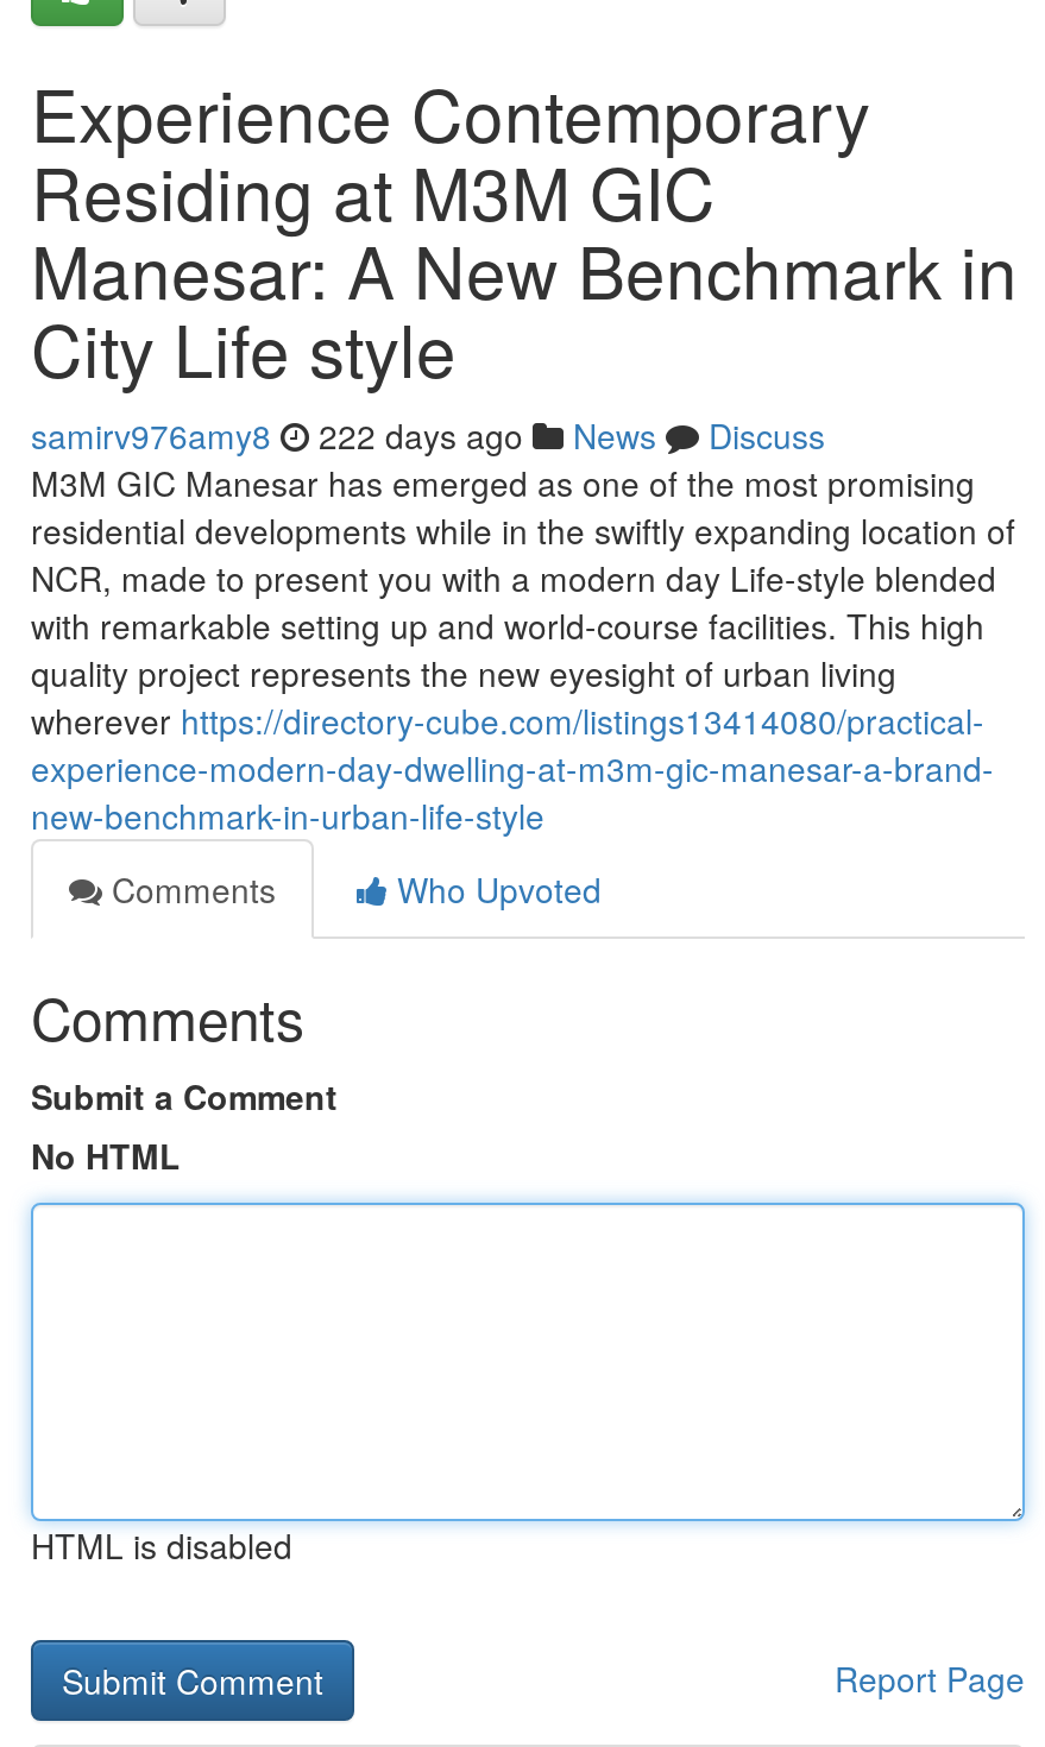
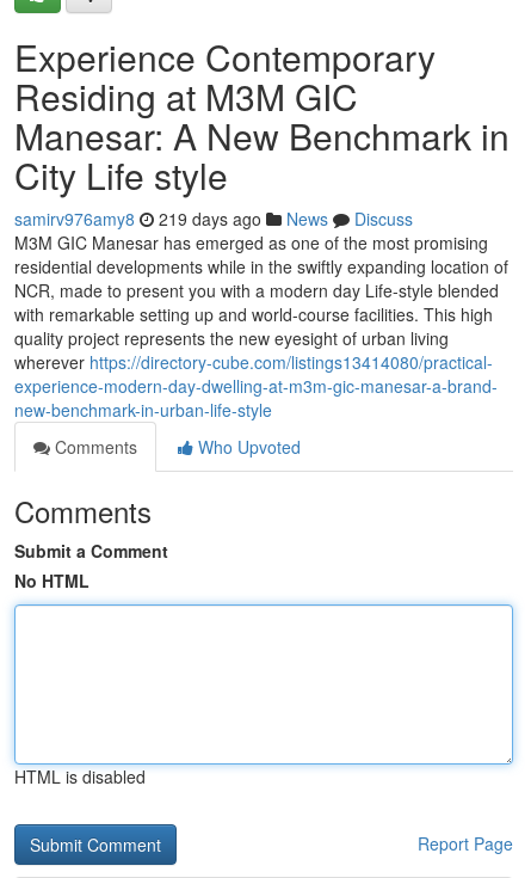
[31,411,825,459] samirv976amy8 222 days ago News Discuss -> [14,207,413,231] samirv976amy8 219 days ago News Discuss

